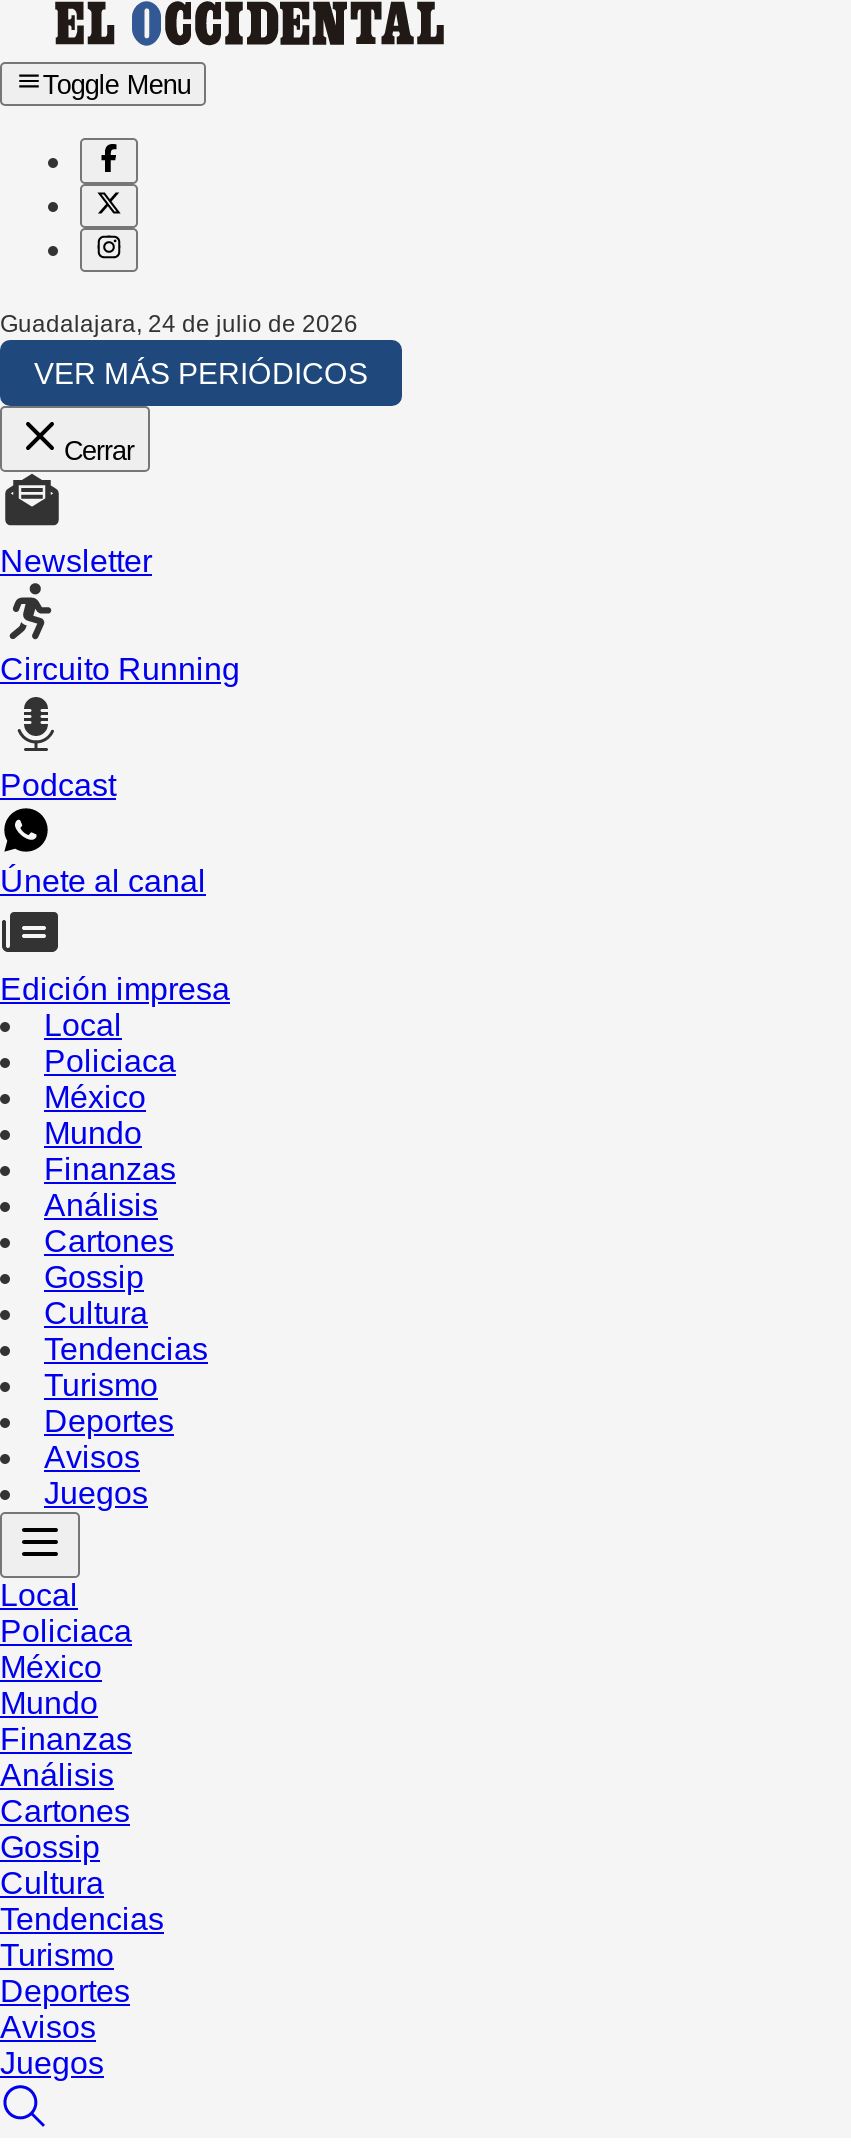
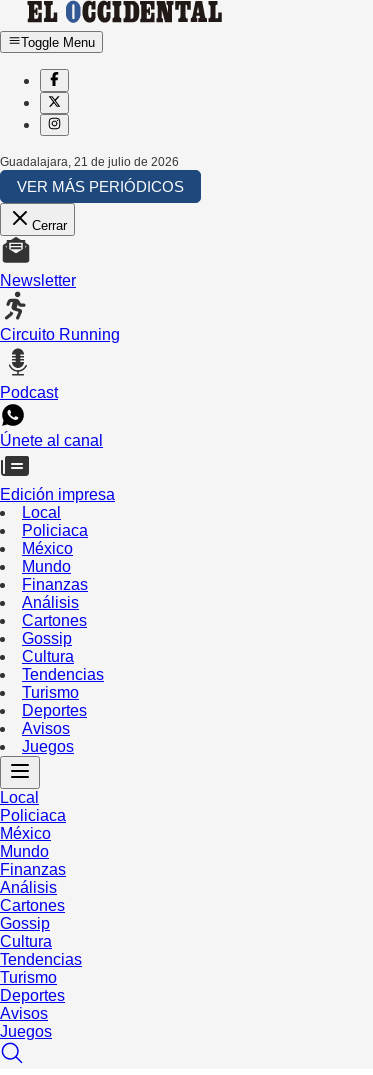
[0,311,358,339] Guadalajara, 24 de julio de 2026 -> [0,155,179,169] Guadalajara, 21 de julio de 2026

